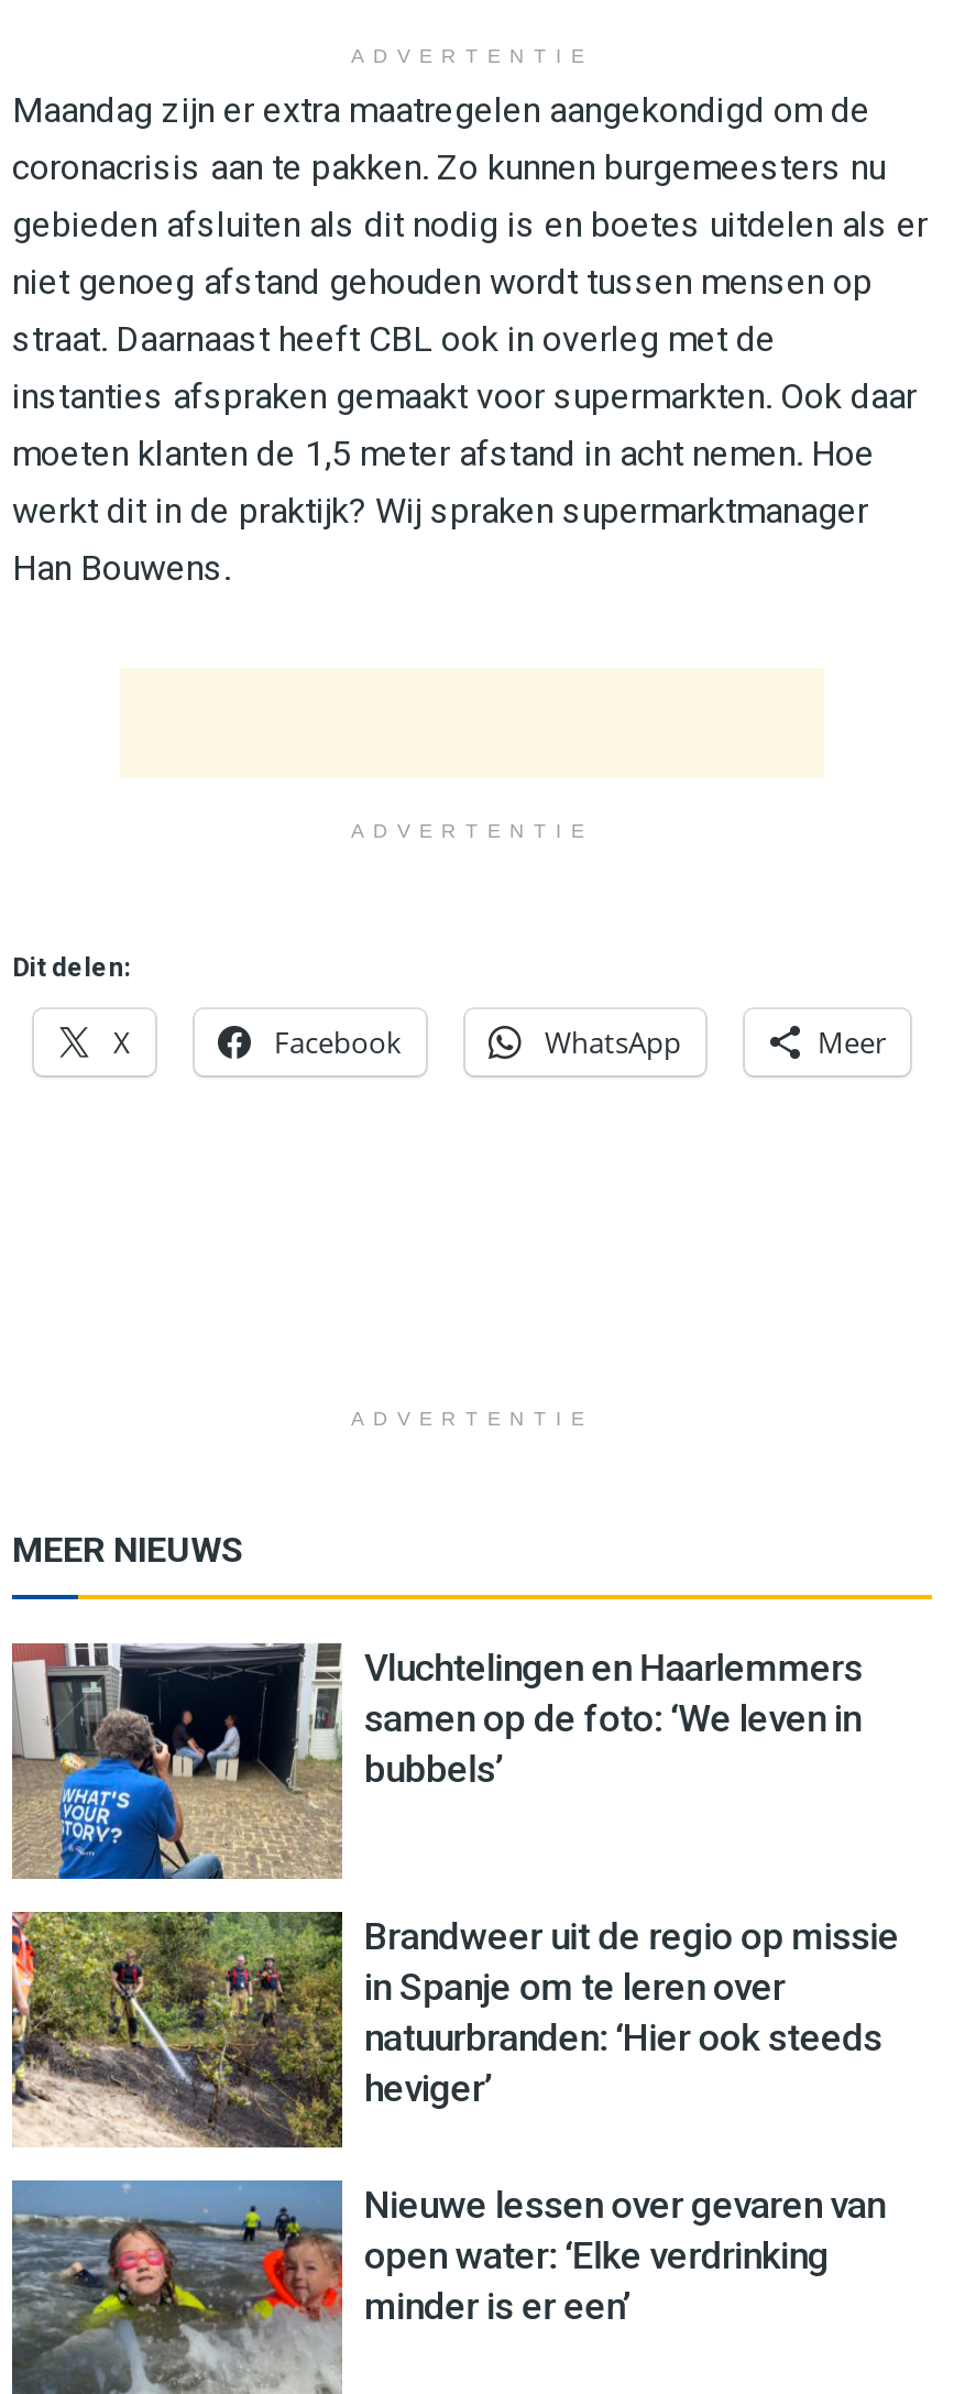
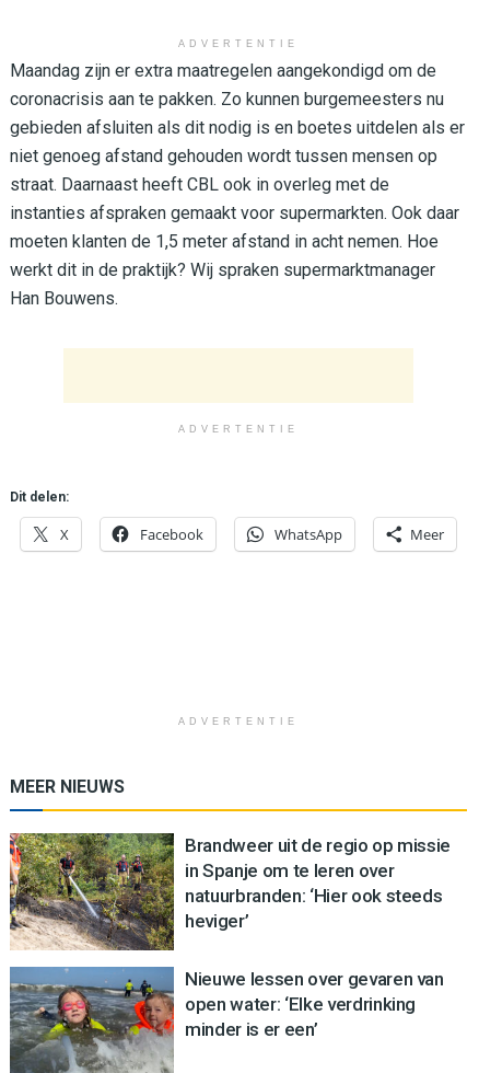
[10,1643,863,1881] [image] | Vluchtelingen en Haarlemmers | samen op de foto: ‘We leven in | bubbels’ -> none

